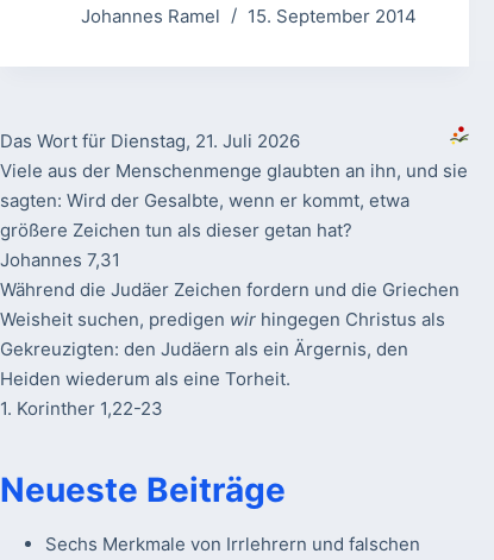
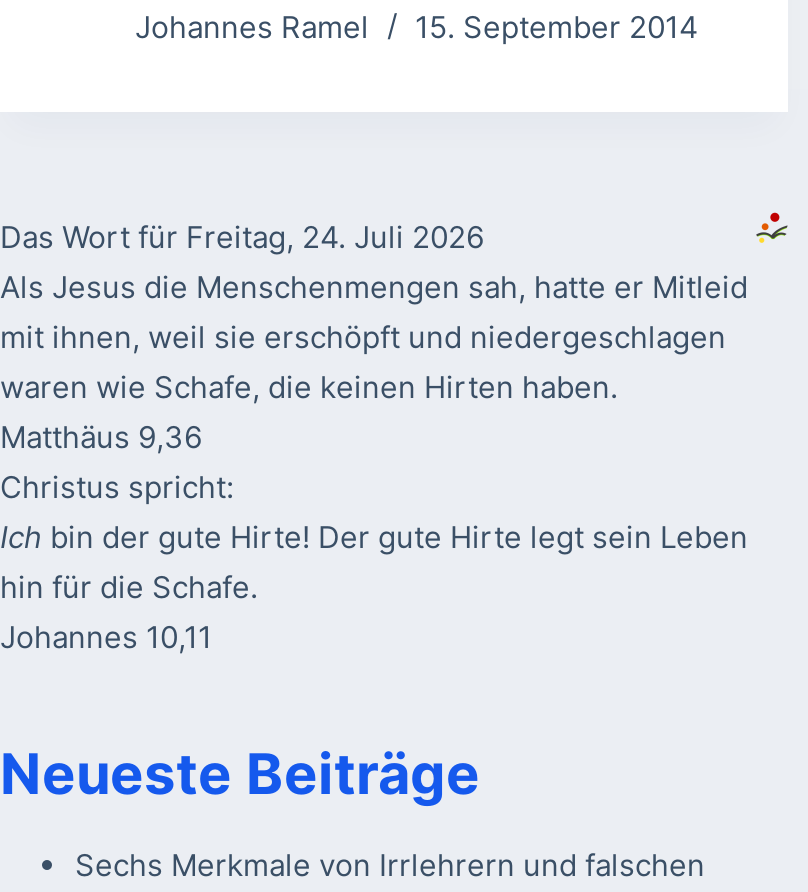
[0,130,468,420] Das Wort für Dienstag, 21. Juli 2026 | Viele aus der Menschenmenge glaubten an ihn, und sie | sagten: Wird der Gesalbte, wenn er kommt, etwa | größere Zeichen tun als dieser getan hat? | Johannes 7,31 | Während die Judäer Zeichen fordern und die Griechen | Weisheit suchen, predigen wir hingegen Christus als | Gekreuzigten: den Judäern als ein Ärgernis, den | Heiden wiederum als eine Torheit. | 1. Korinther 1,22-23 -> [0,218,748,656] Das Wort für Freitag, 24. Juli 2026 | Als Jesus die Menschenmengen sah, hatte er Mitleid | mit ihnen, weil sie erschöpft und niedergeschlagen | waren wie Schafe, die keinen Hirten haben. | Matthäus 9,36 | Christus spricht: | Ich bin der gute Hirte! Der gute Hirte legt sein Leben | hin für die Schafe. | Johannes 10,11

